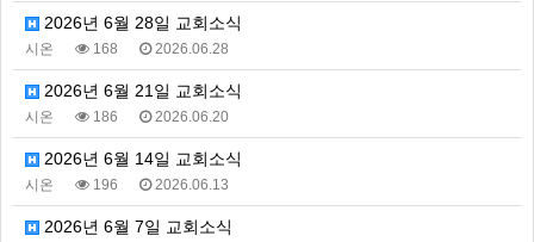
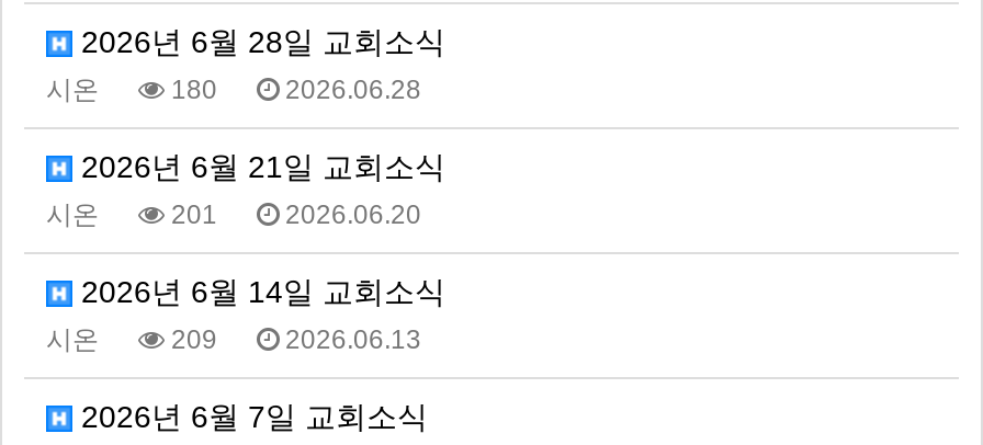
[89,41,229,57] 168 2026.06.28 -> [165,75,421,105] 180 2026.06.28
[89,108,229,125] 186 2026.06.20 -> [165,199,421,230] 201 2026.06.20
[89,176,229,193] 196 2026.06.13 -> [165,324,421,355] 209 2026.06.13

